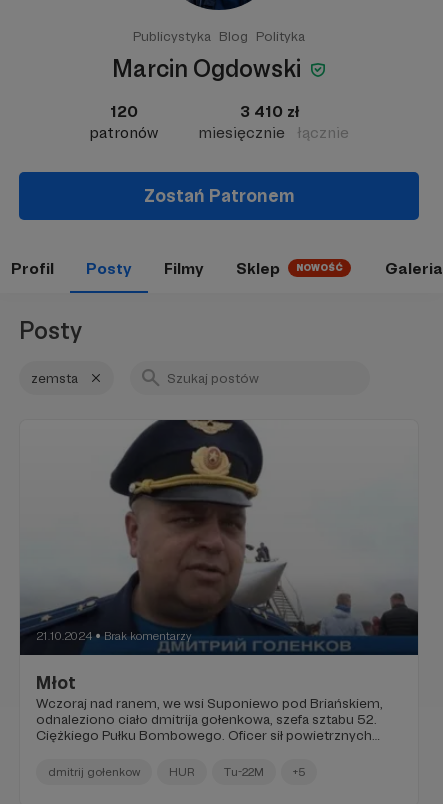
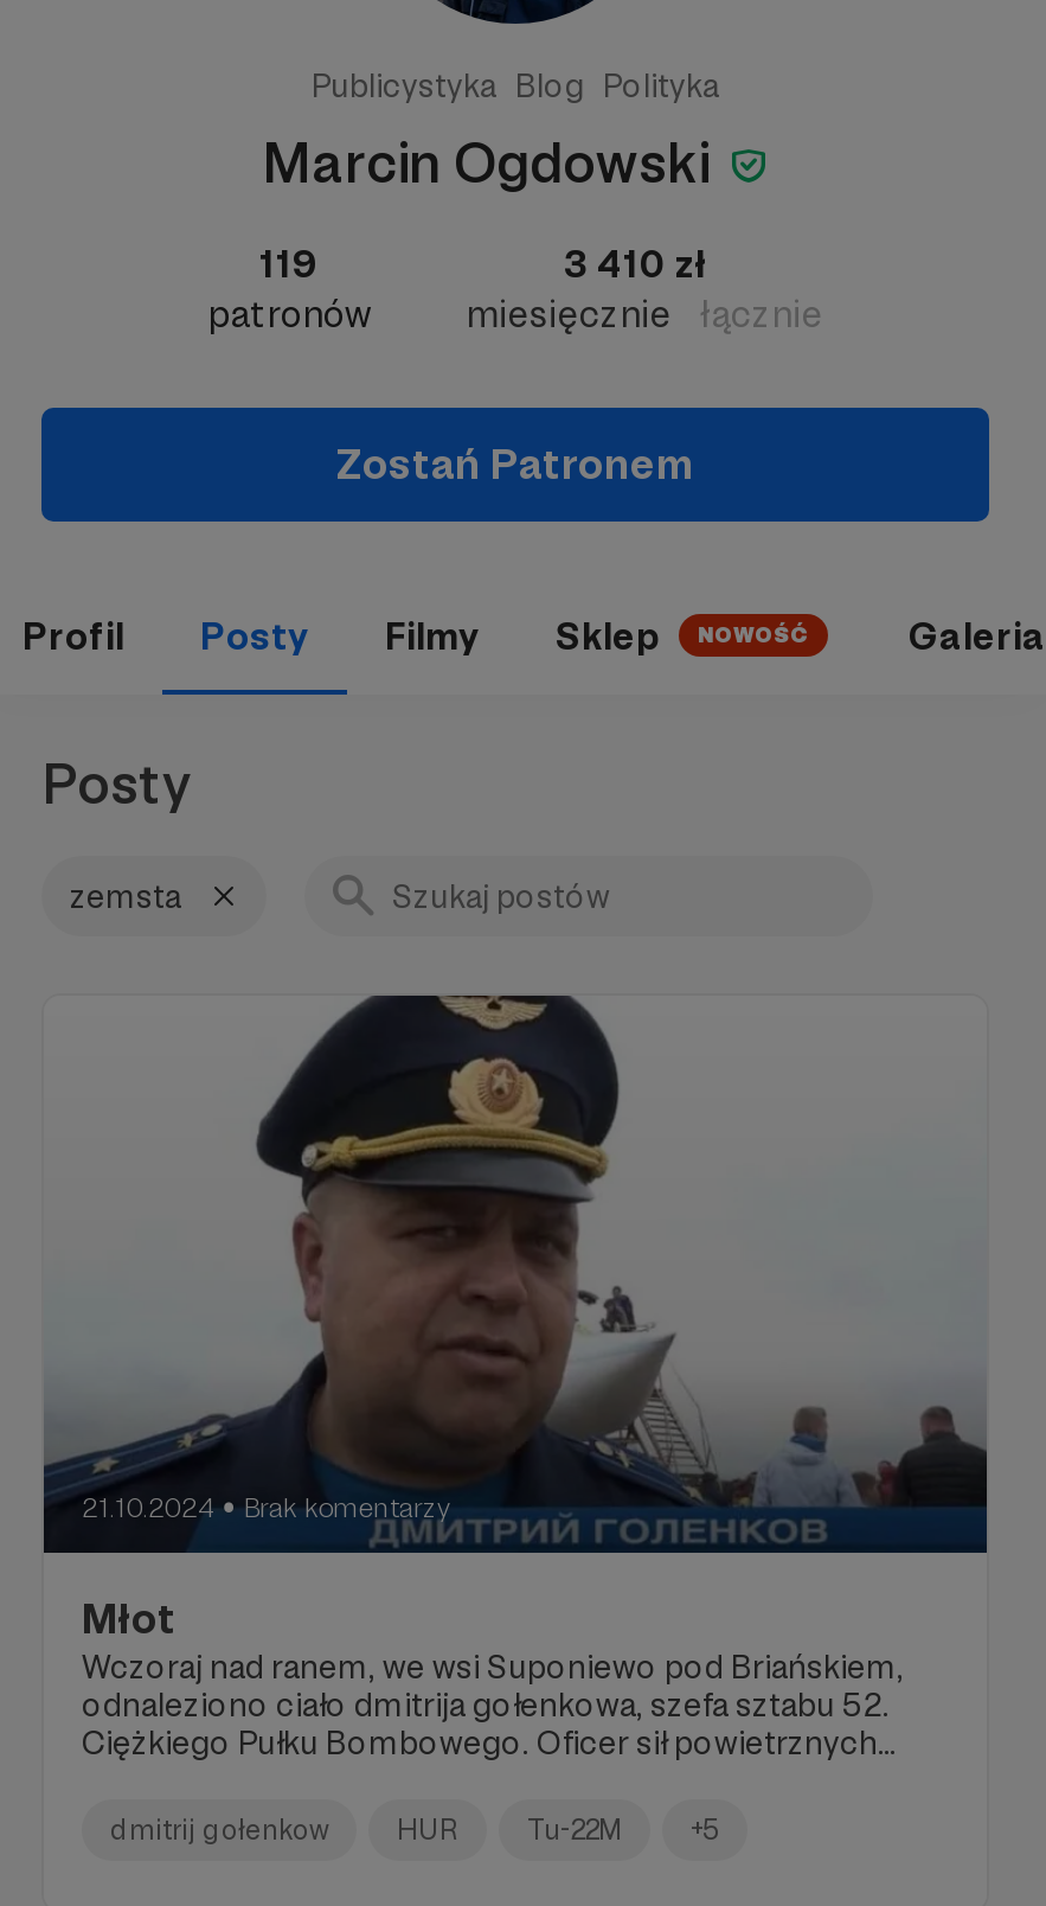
[109,102,137,121] 120 -> [259,242,319,287] 119

